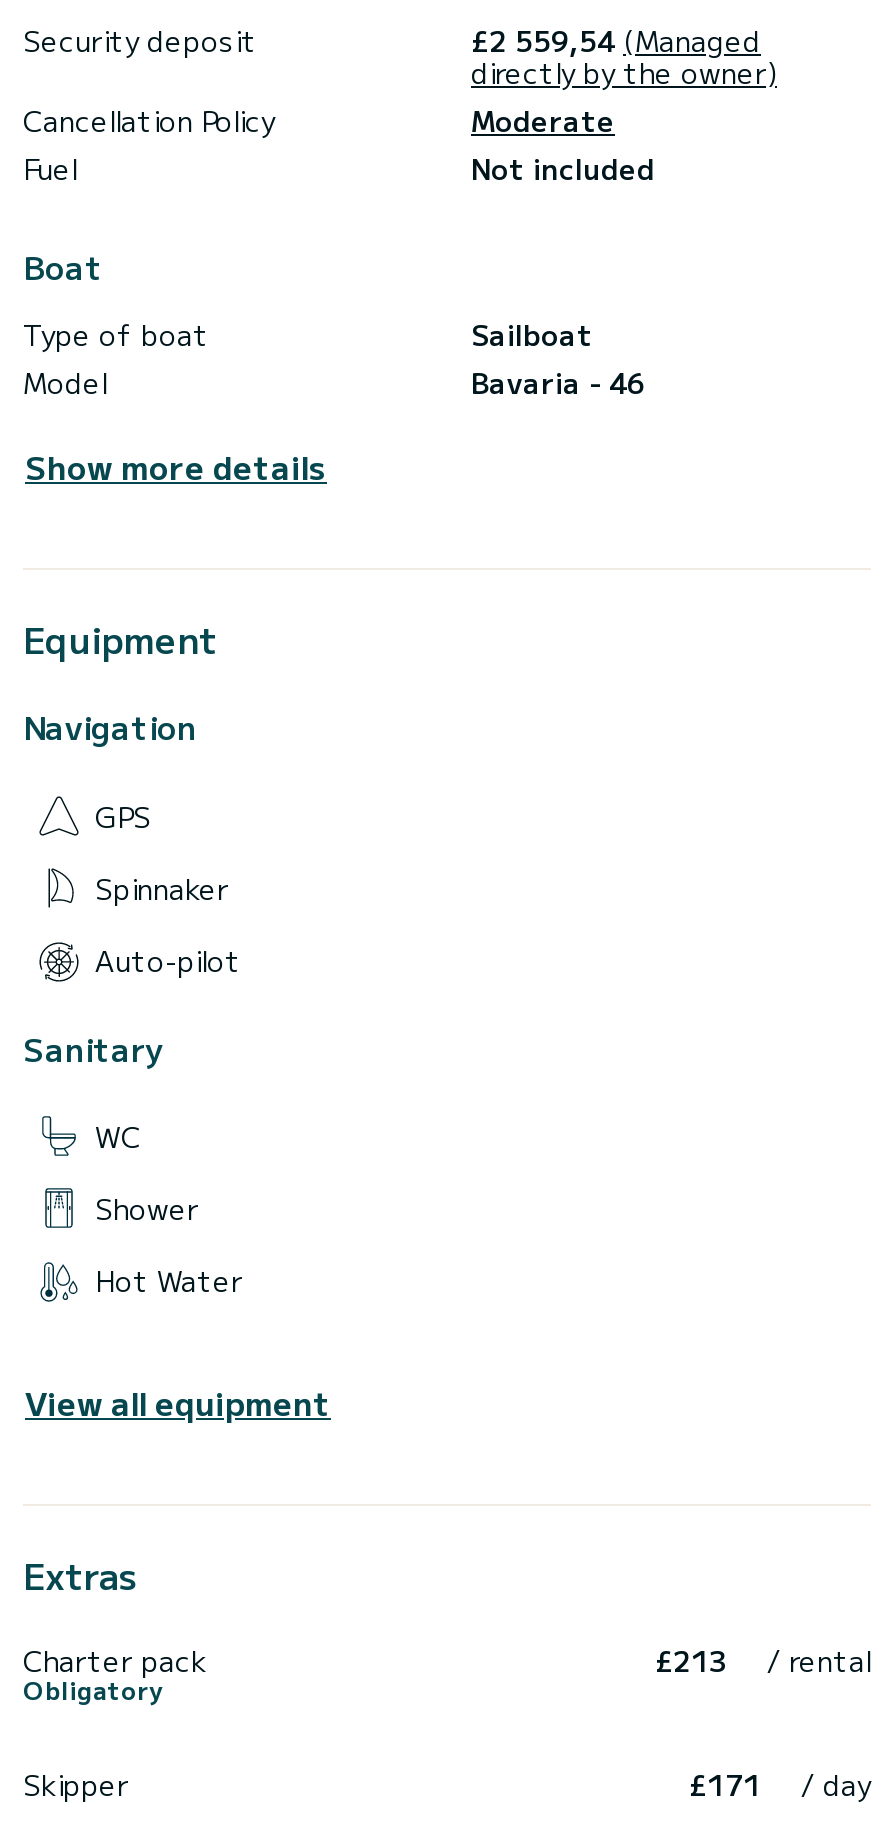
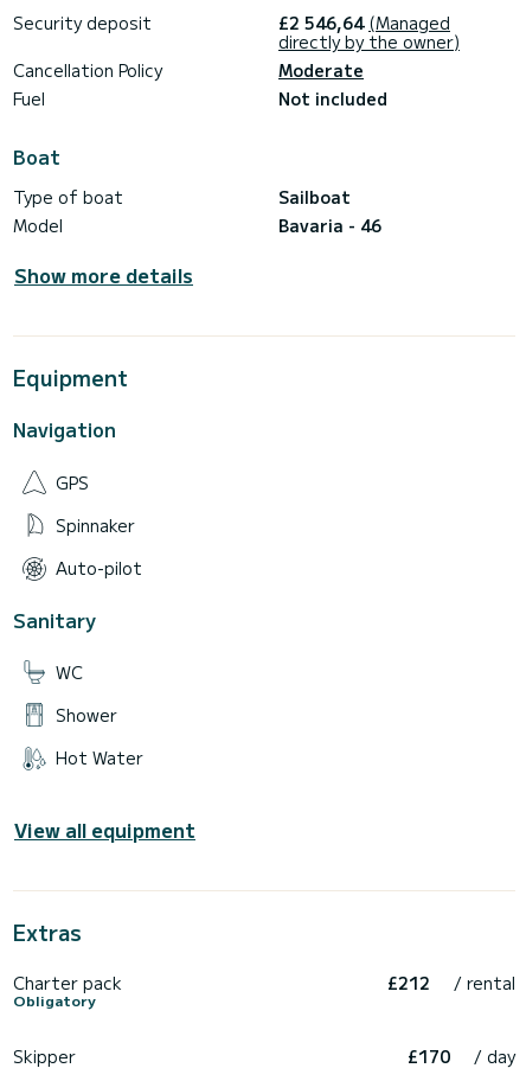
[471,21,761,61] £2 559,54 (Managed -> [278,11,450,35] £2 546,64 (Managed
[655,1639,871,1679] £213 / rental -> [387,970,515,994] £212 / rental
[689,1763,871,1803] £171 / day -> [408,1044,515,1067] £170 / day

